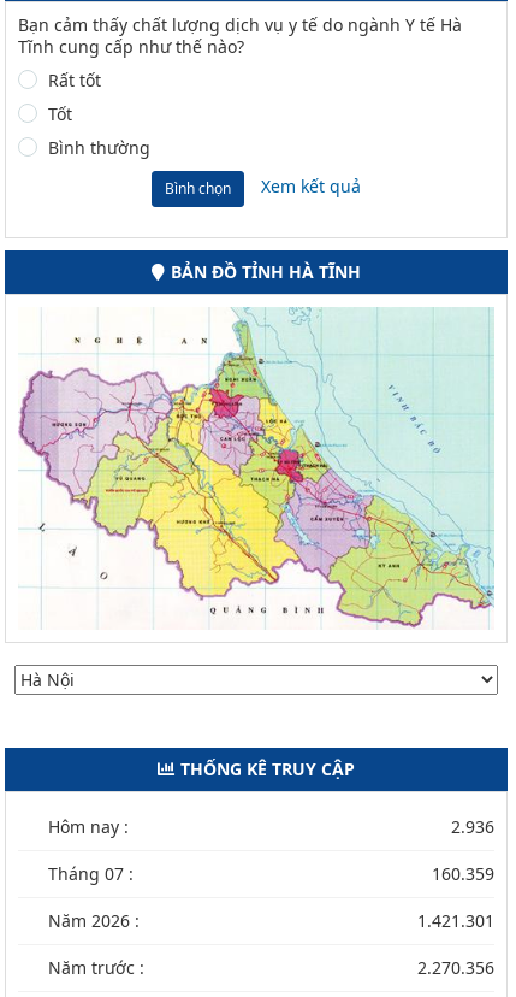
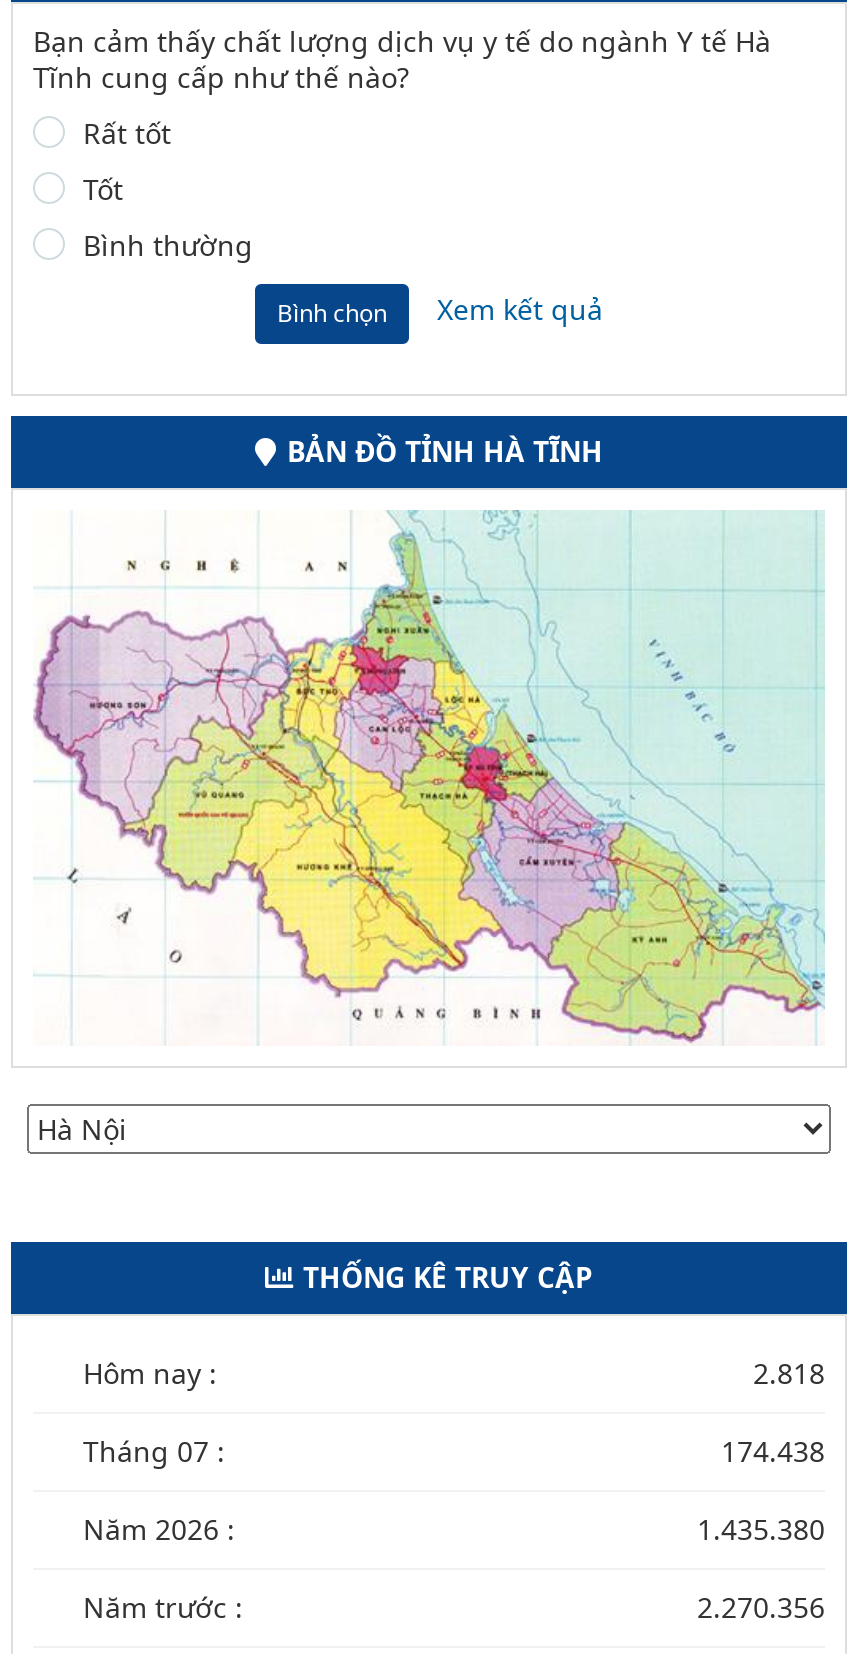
[451,815,494,838] 2.936 -> [753,1354,825,1392] 2.818
[432,862,494,885] 160.359 -> [721,1432,825,1470] 174.438
[417,909,494,932] 1.421.301 -> [697,1510,825,1548] 1.435.380

